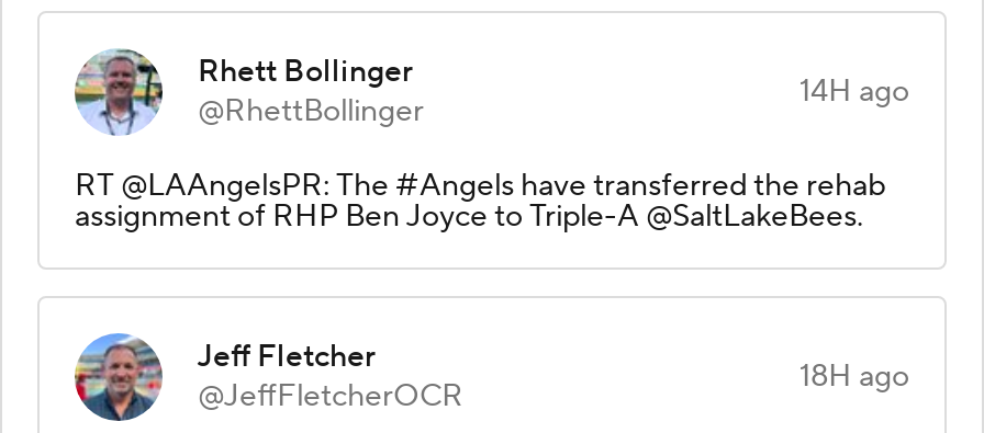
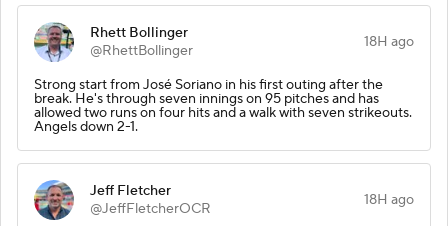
[800,72,909,112] 14H ago -> [364,33,414,51] 18H ago
[75,166,885,237] RT @LAAngelsPR: The #Angels have transferred the rehab | assignment of RHP Ben Joyce to Triple-A @SaltLakeBees. -> [34,76,412,136] Strong start from José Soriano in his first outing after the | break. He's through seven innings on 95 pitches and has | allowed two runs on four hits and a walk with seven strikeouts. | Angels down 2-1.

